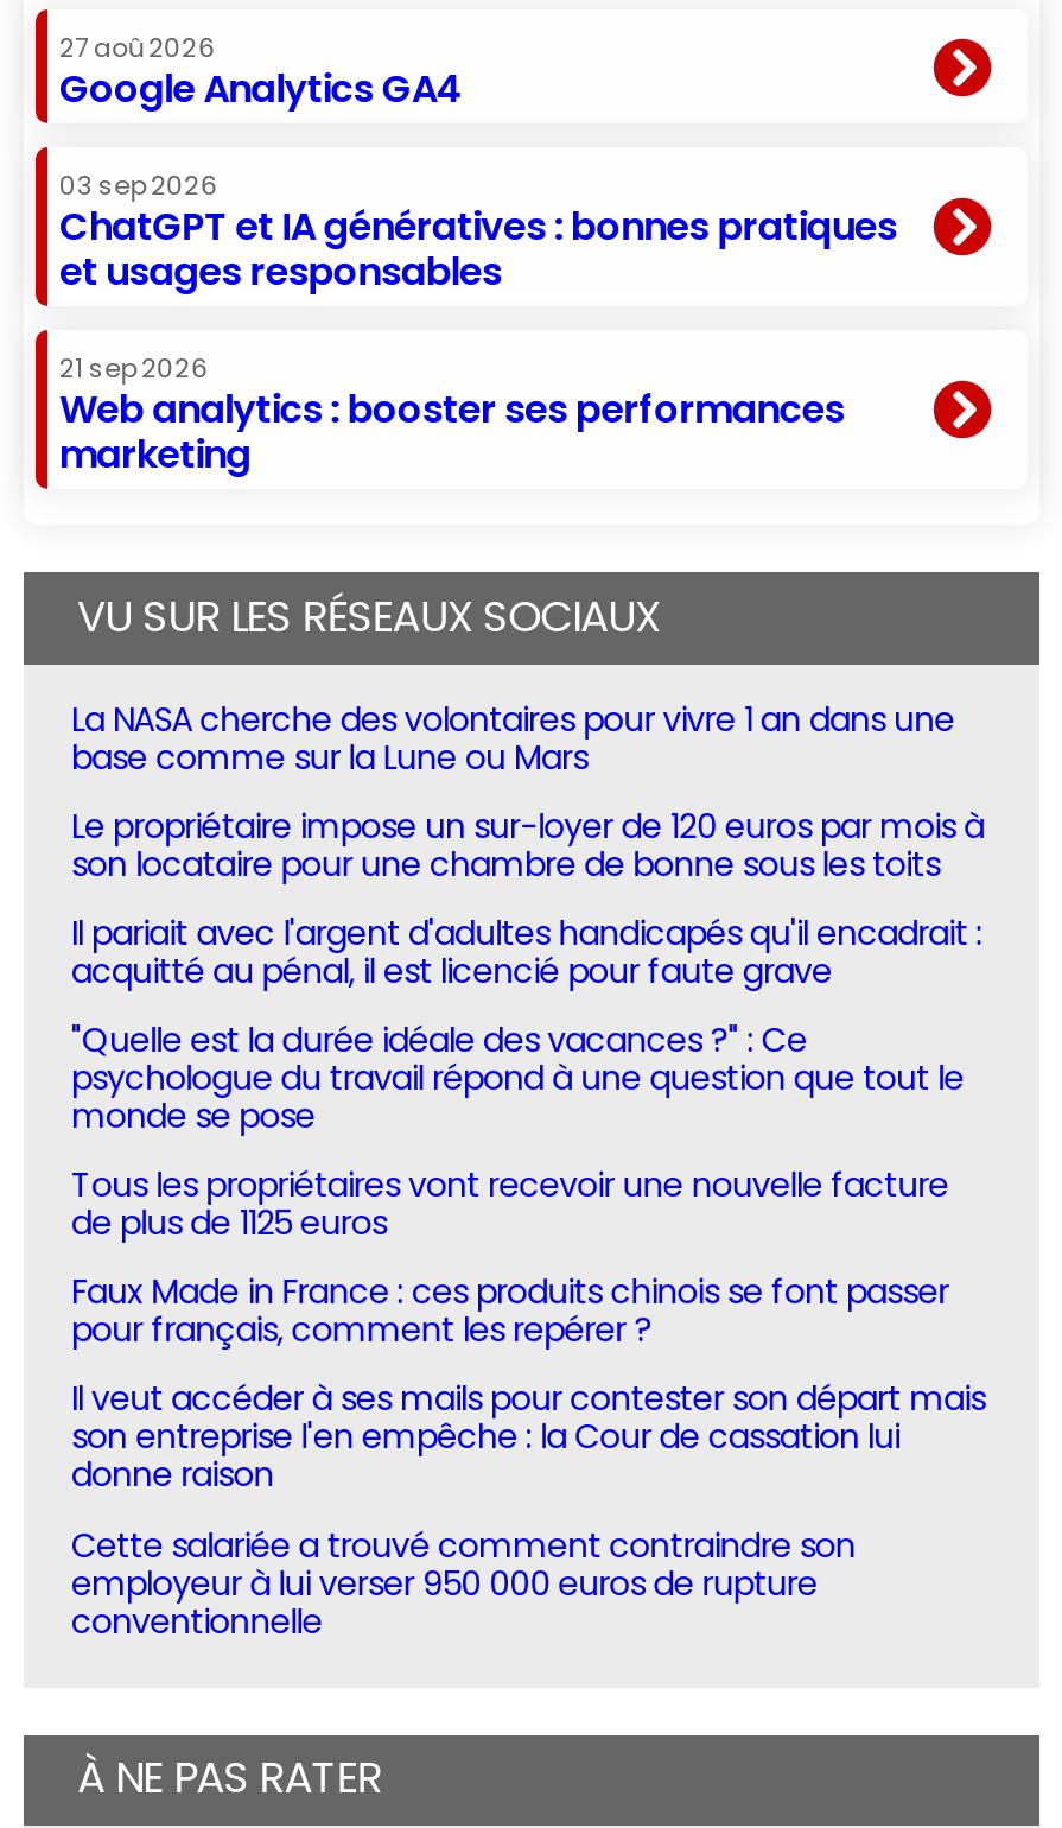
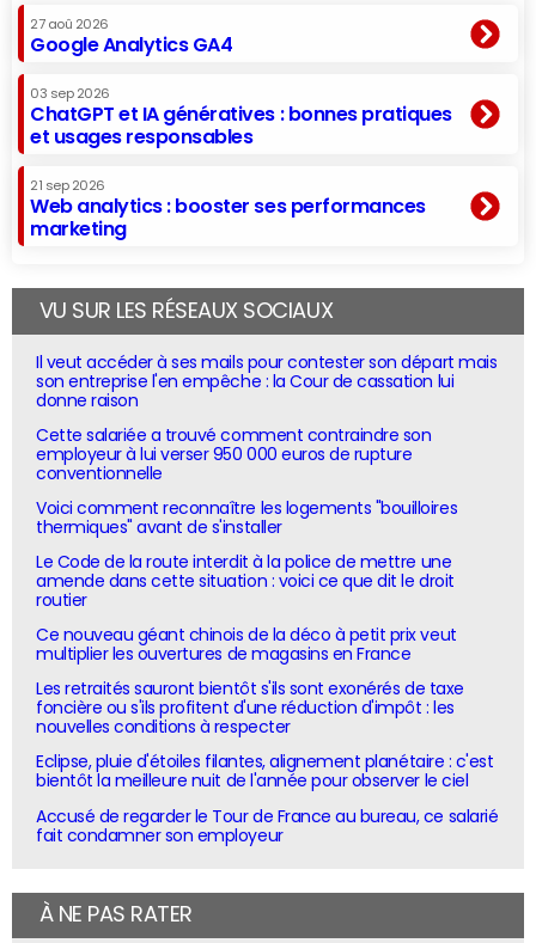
[71,702,984,1347] La NASA cherche des volontaires pour vivre 1 an dans une | base comme sur la Lune ou Mars | Le propriétaire impose un sur-loyer de 120 euros par mois à | son locataire pour une chambre de bonne sous les toits | Il pariait avec l'argent d'adultes handicapés qu'il encadrait : | acquitté au pénal, il est licencié pour faute grave | "Quelle est la durée idéale des vacances ?" : Ce | psychologue du travail répond à une question que tout le | monde se pose | Tous les propriétaires vont recevoir une nouvelle facture | de plus de 1125 euros | Faux Made in France : ces produits chinois se font passer | pour français, comment les repérer ? -> none
moved [71,1383,985,1637] -> [36,353,497,482]: Il veut accéder à ses mails pour contester son départ mais | son entreprise l'en empêche : la Cour de cassation lui | donne raison | Cette salariée a trouvé comment contraindre son | employeur à lui verser 950 000 euros de rupture | conventionnelle
none -> [36,500,498,843] Voici comment reconnaître les logements "bouilloires | thermiques" avant de s'installer | Le Code de la route interdit à la police de mettre une | amende dans cette situation : voici ce que dit le droit | routier | Ce nouveau géant chinois de la déco à petit prix veut | multiplier les ouvertures de magasins en France | Les retraités sauront bientôt s'ils sont exonérés de taxe | foncière ou s'ils profitent d'une réduction d'impôt : les | nouvelles conditions à respecter | Eclipse, pluie d'étoiles filantes, alignement planétaire : c'est | bientôt la meilleure nuit de l'année pour observer le ciel | Accusé de regarder le Tour de France au bureau, ce salarié | fait condamner son employeur

